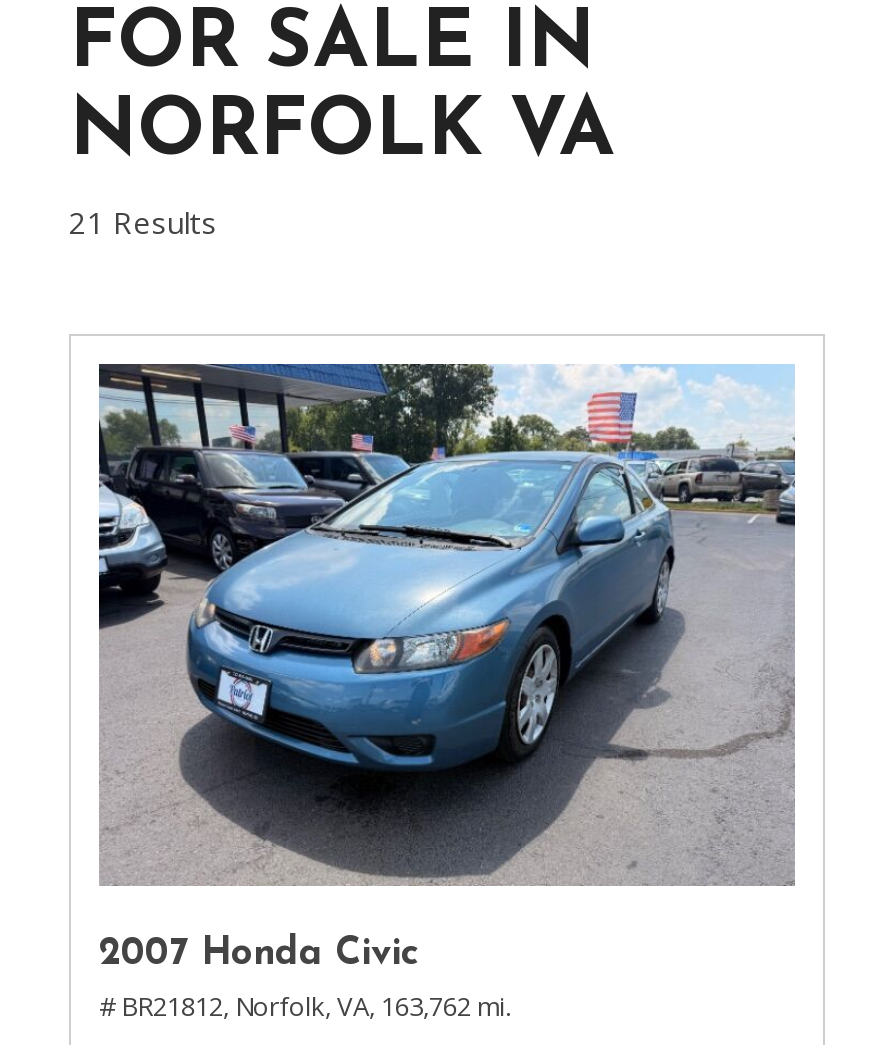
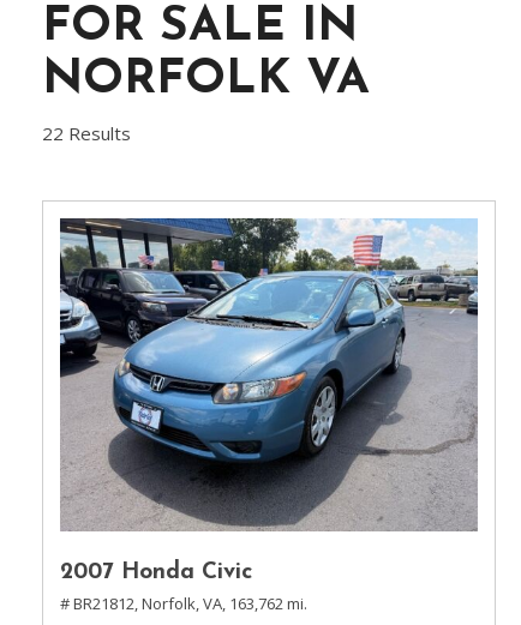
[69,202,217,242] 21 Results -> [42,121,131,145] 22 Results

